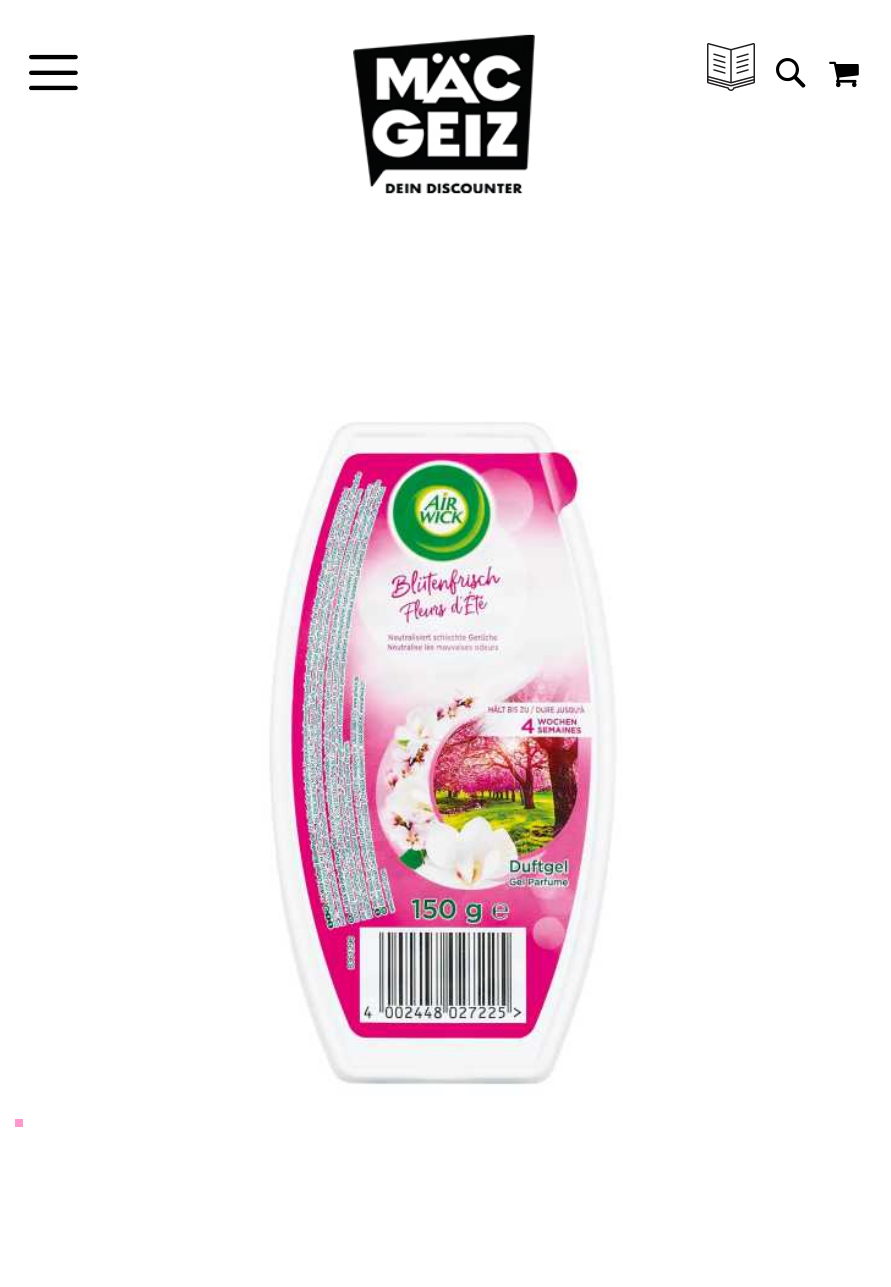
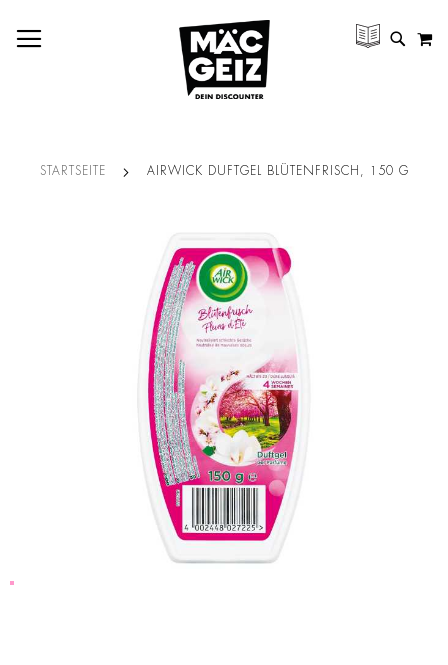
none -> [39,165,408,177] STARTSEITE | AIRWICK DUFTGEL BLÜTENFRISCH, 150 G

